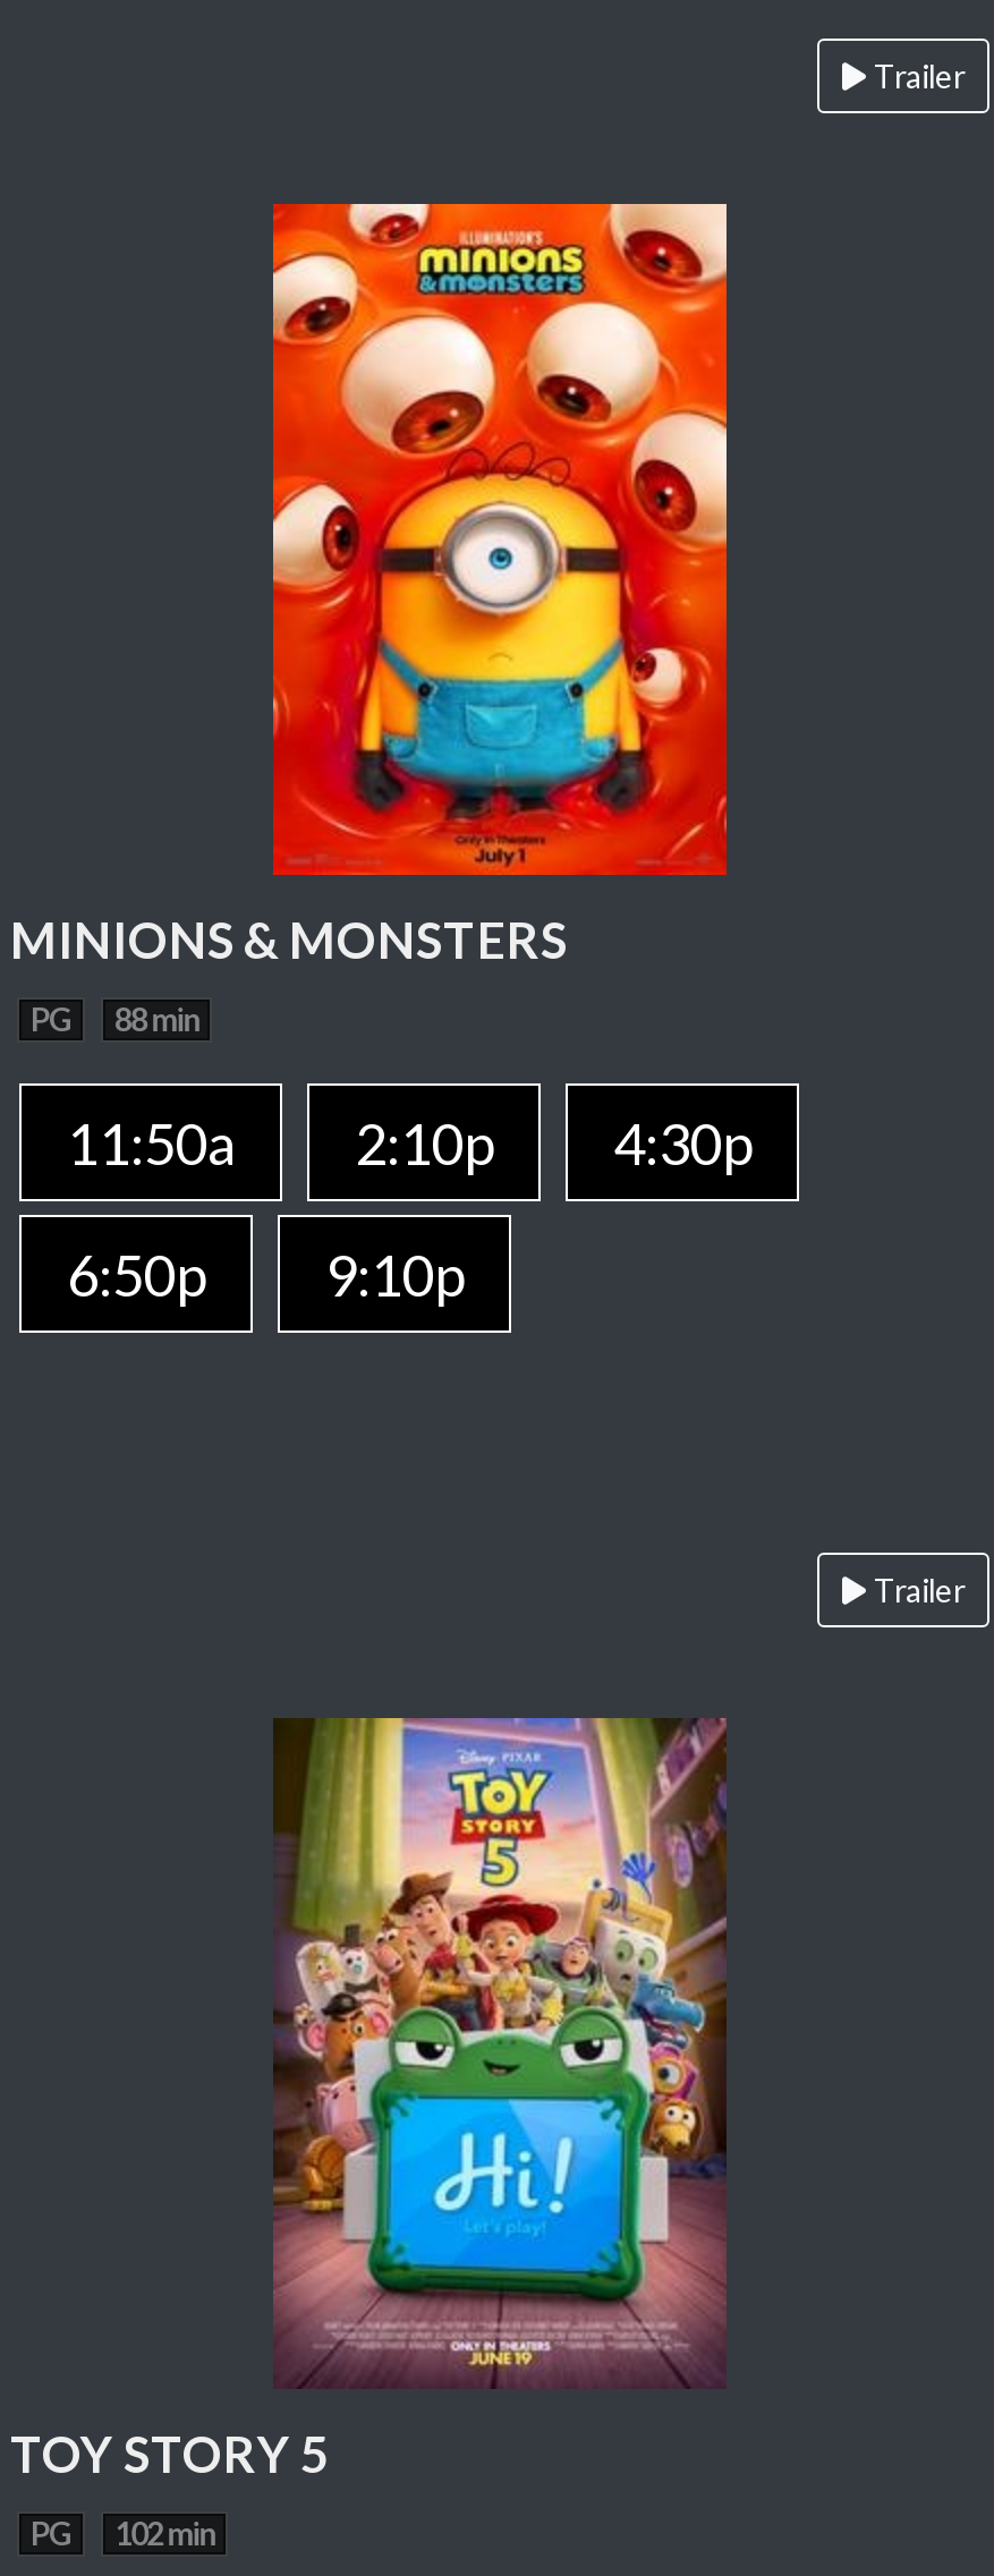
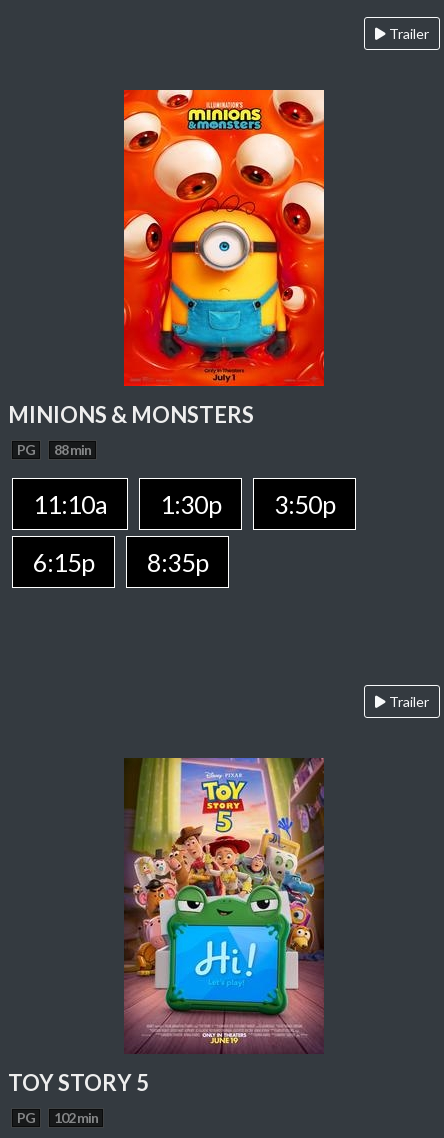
[67,1108,751,1176] 11:50a | 2:10p | 4:30p -> [33,489,335,519] 11:10a | 1:30p | 3:50p
[67,1240,464,1308] 6:50p | 9:10p -> [33,547,208,577] 6:15p | 8:35p

